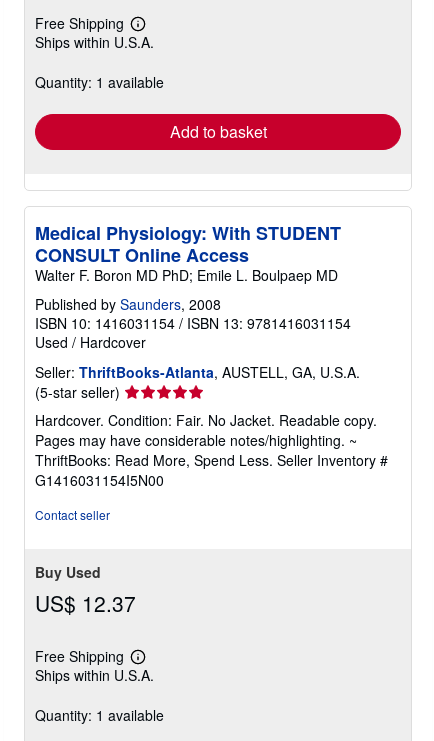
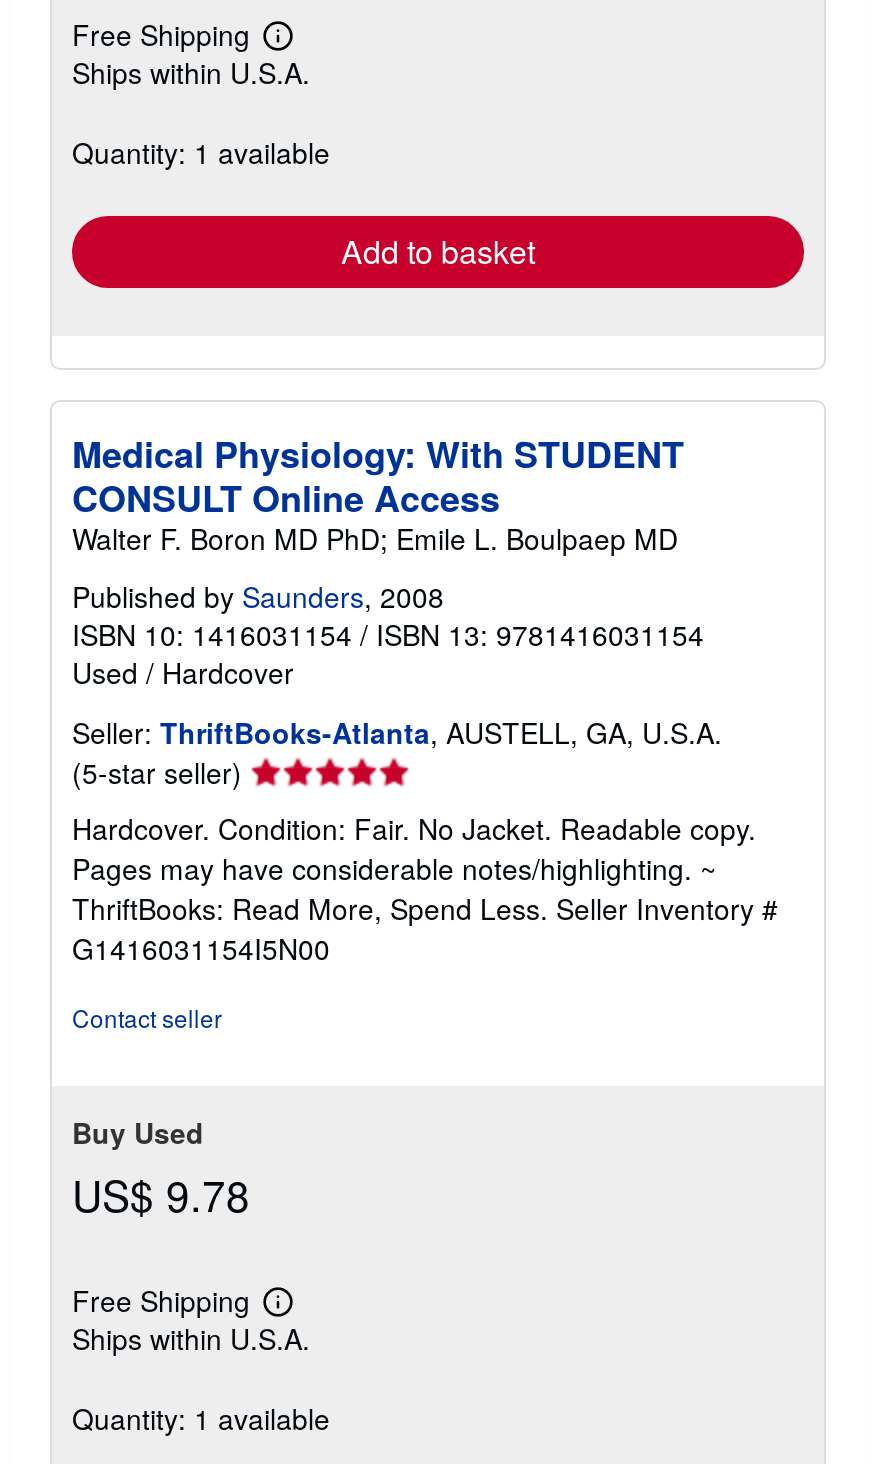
[35,588,136,618] US$ 12.37 -> [72,1164,250,1224] US$ 9.78

